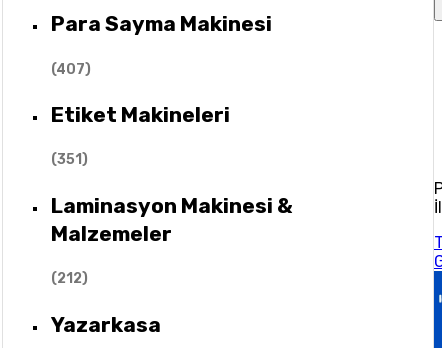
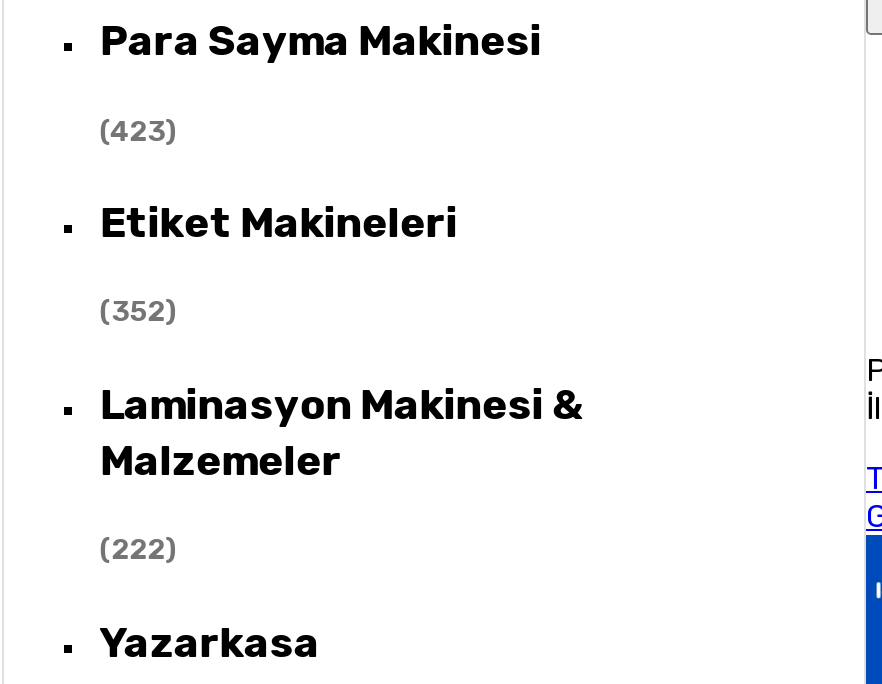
[51,61,91,78] (407) -> [100,114,178,148] (423)
[51,151,88,168] (351) -> [100,296,178,330] (352)
[51,270,88,287] (212) -> [100,533,178,567] (222)

